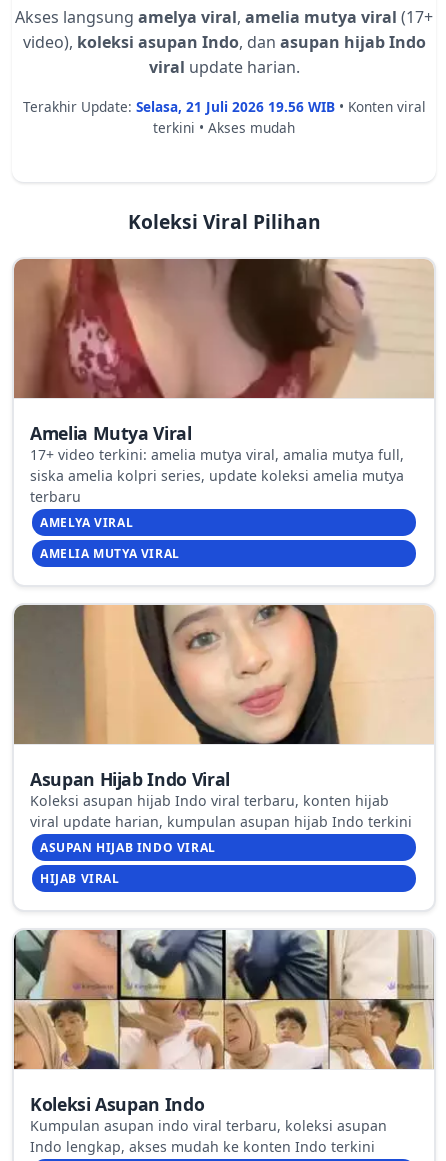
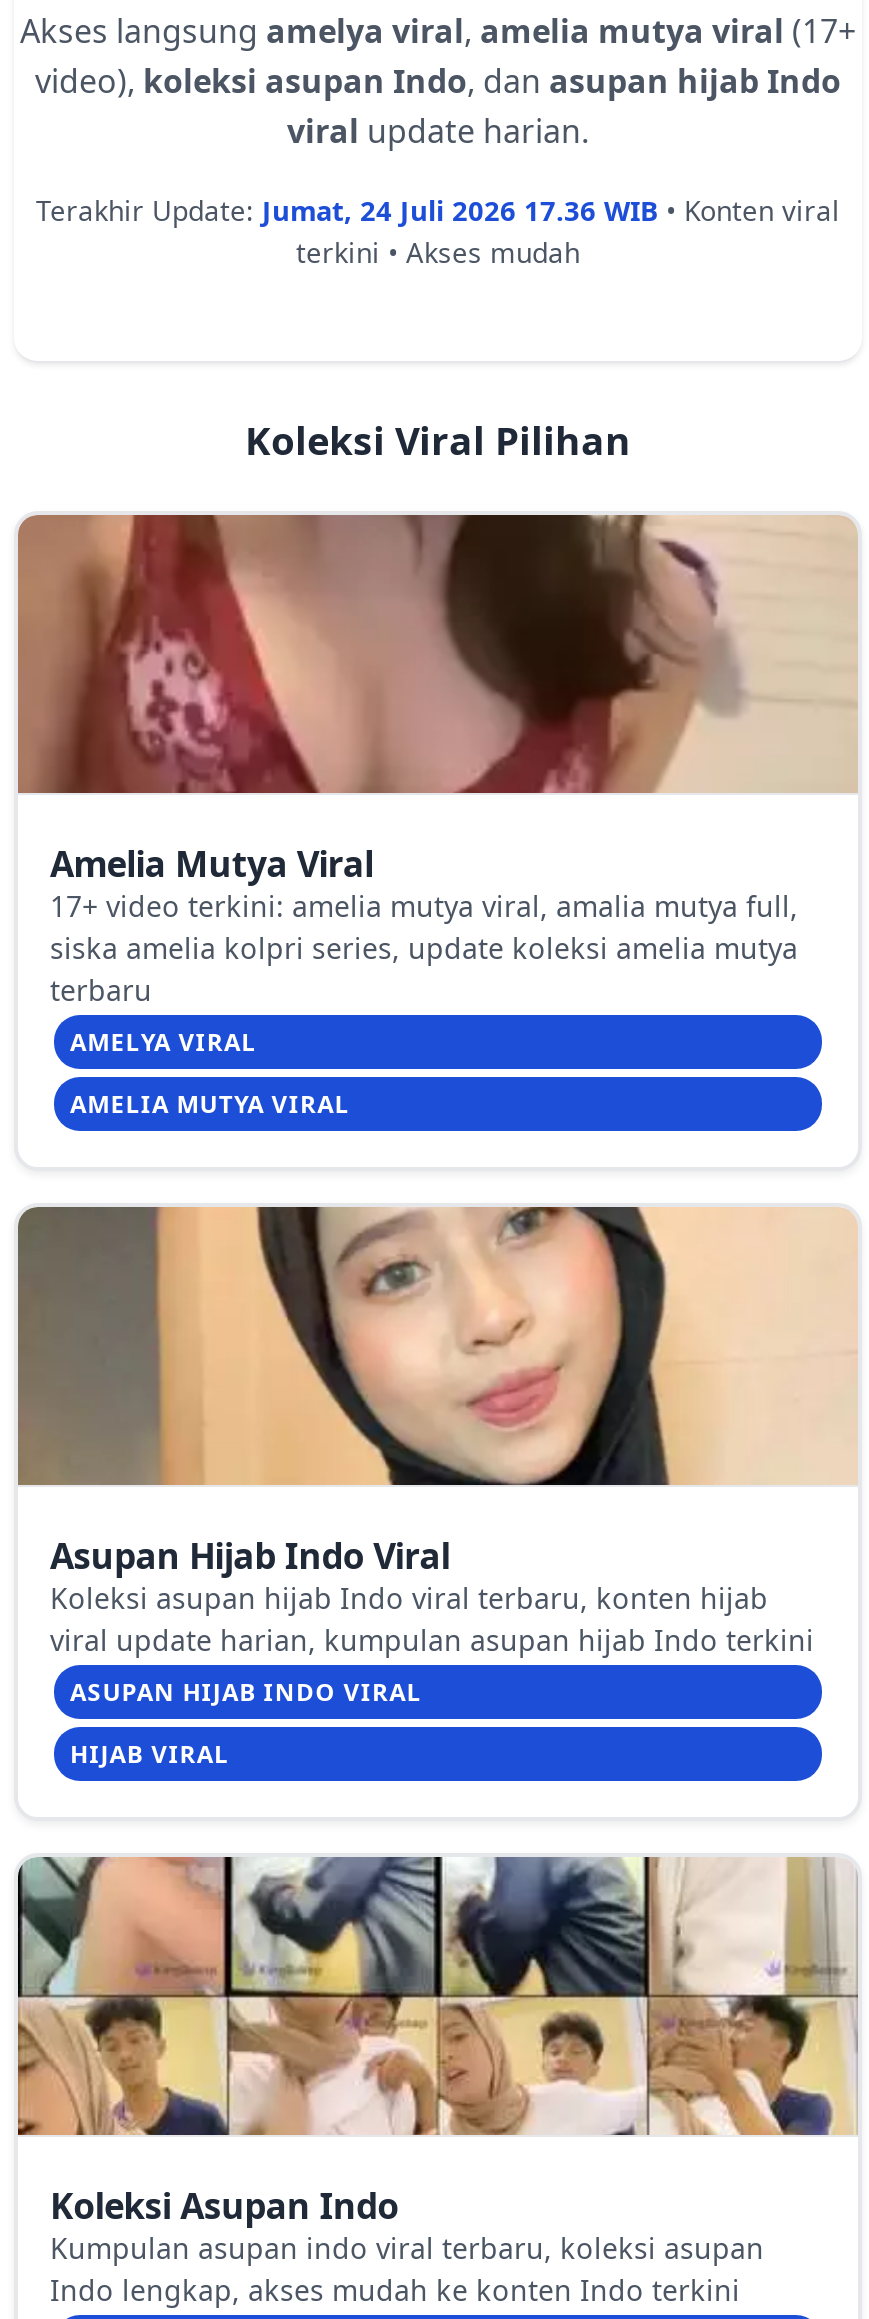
[22,97,425,116] Terakhir Update: Selasa, 21 Juli 2026 19.56 WIB • Konten viral -> [36,191,840,229] Terakhir Update: Jumat, 24 Juli 2026 17.36 WIB • Konten viral

